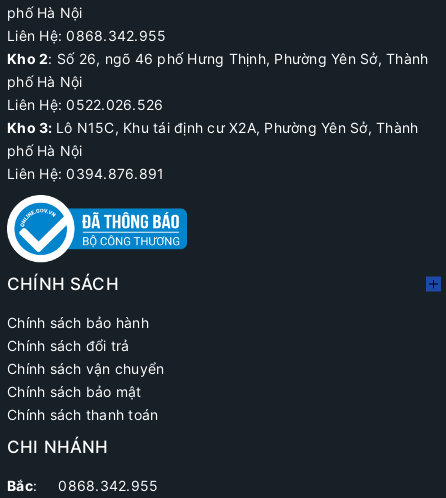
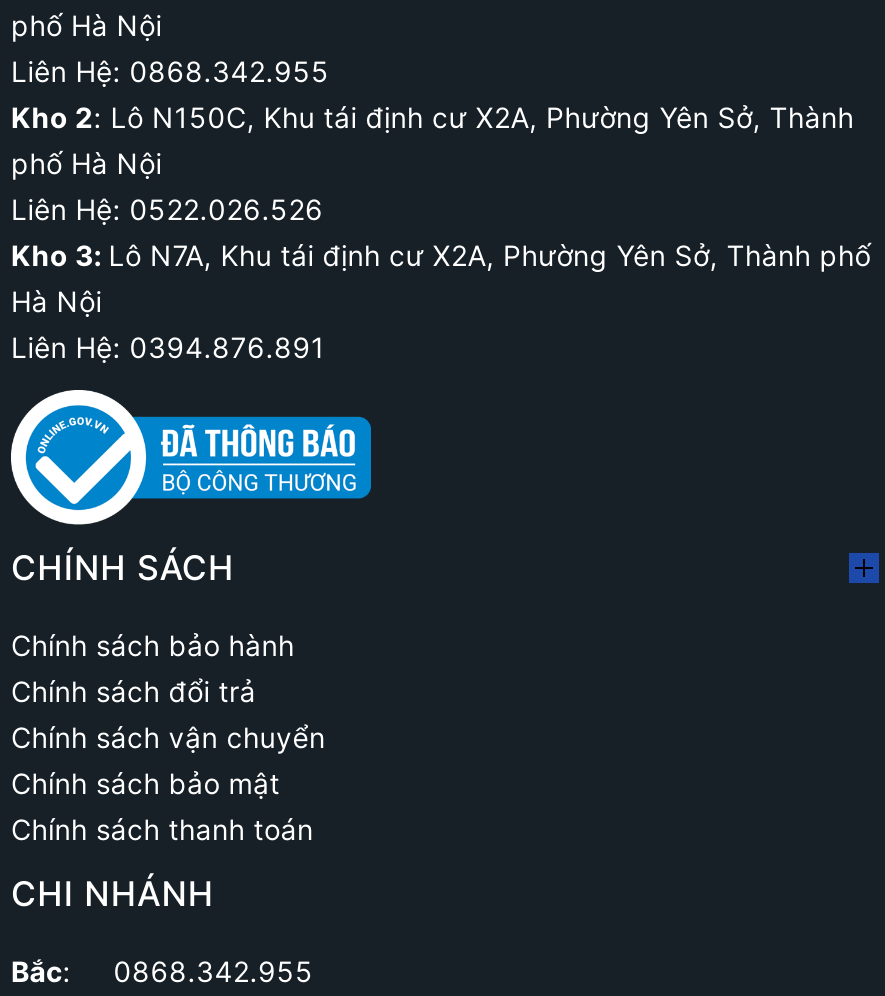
[7,50,428,67] Kho 2: Số 26, ngõ 46 phố Hưng Thịnh, Phường Yên Sở, Thành -> [11,99,854,133] Kho 2: Lô N150C, Khu tái định cư X2A, Phường Yên Sở, Thành
[7,119,418,159] Kho 3: Lô N15C, Khu tái định cư X2A, Phường Yên Sở, Thành | phố Hà Nội -> [11,237,871,317] Kho 3: Lô N7A, Khu tái định cư X2A, Phường Yên Sở, Thành phố | Hà Nội

